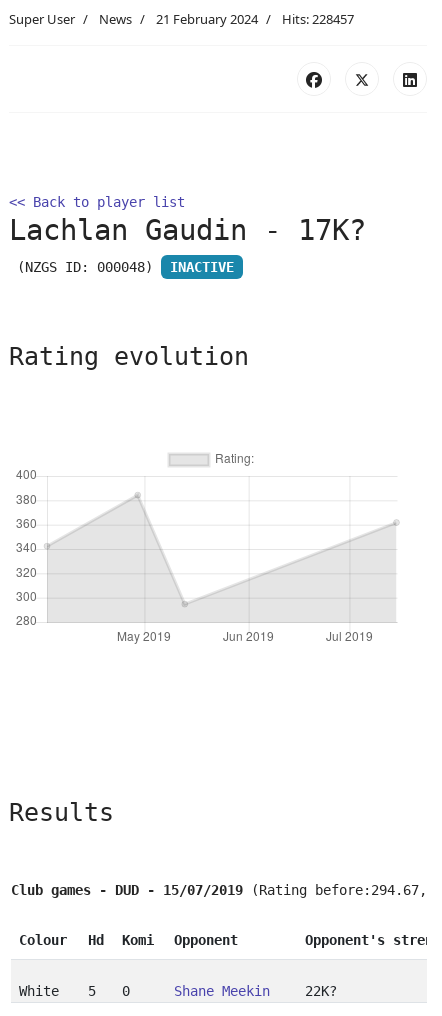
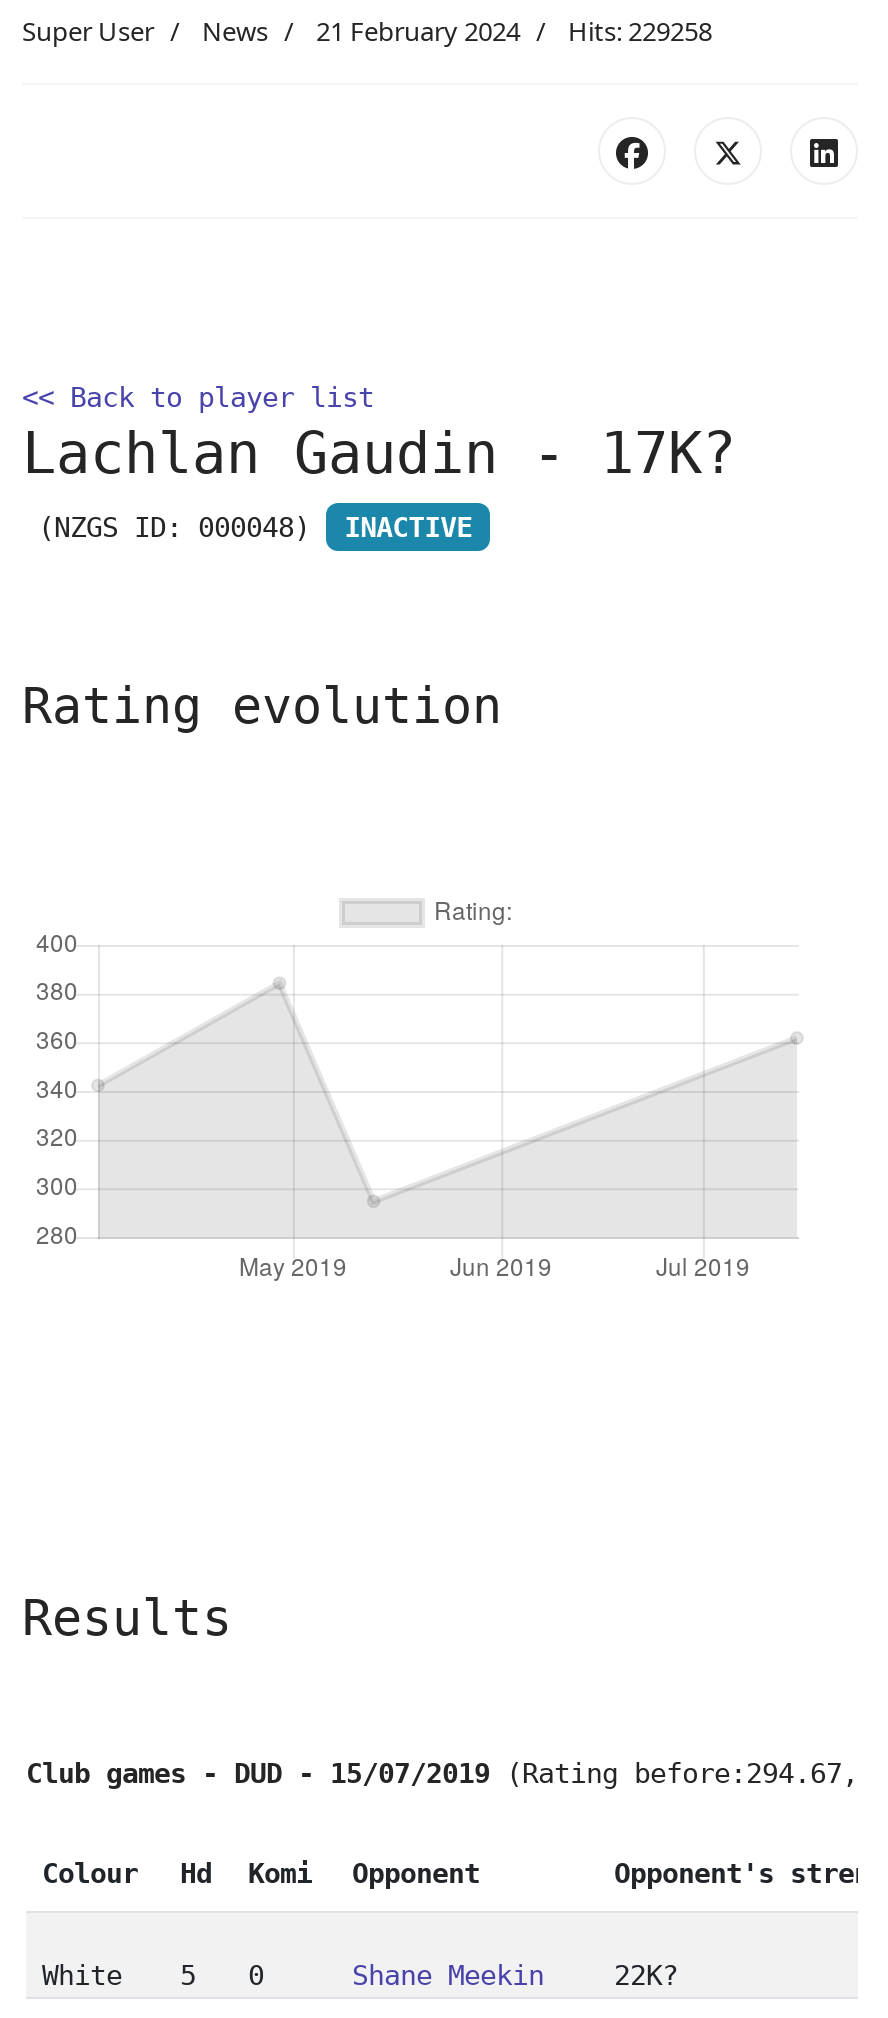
[9,10,354,28] Super User News 21 February 2024 Hits: 228457 -> [22,13,712,49] Super User News 21 February 2024 Hits: 229258

